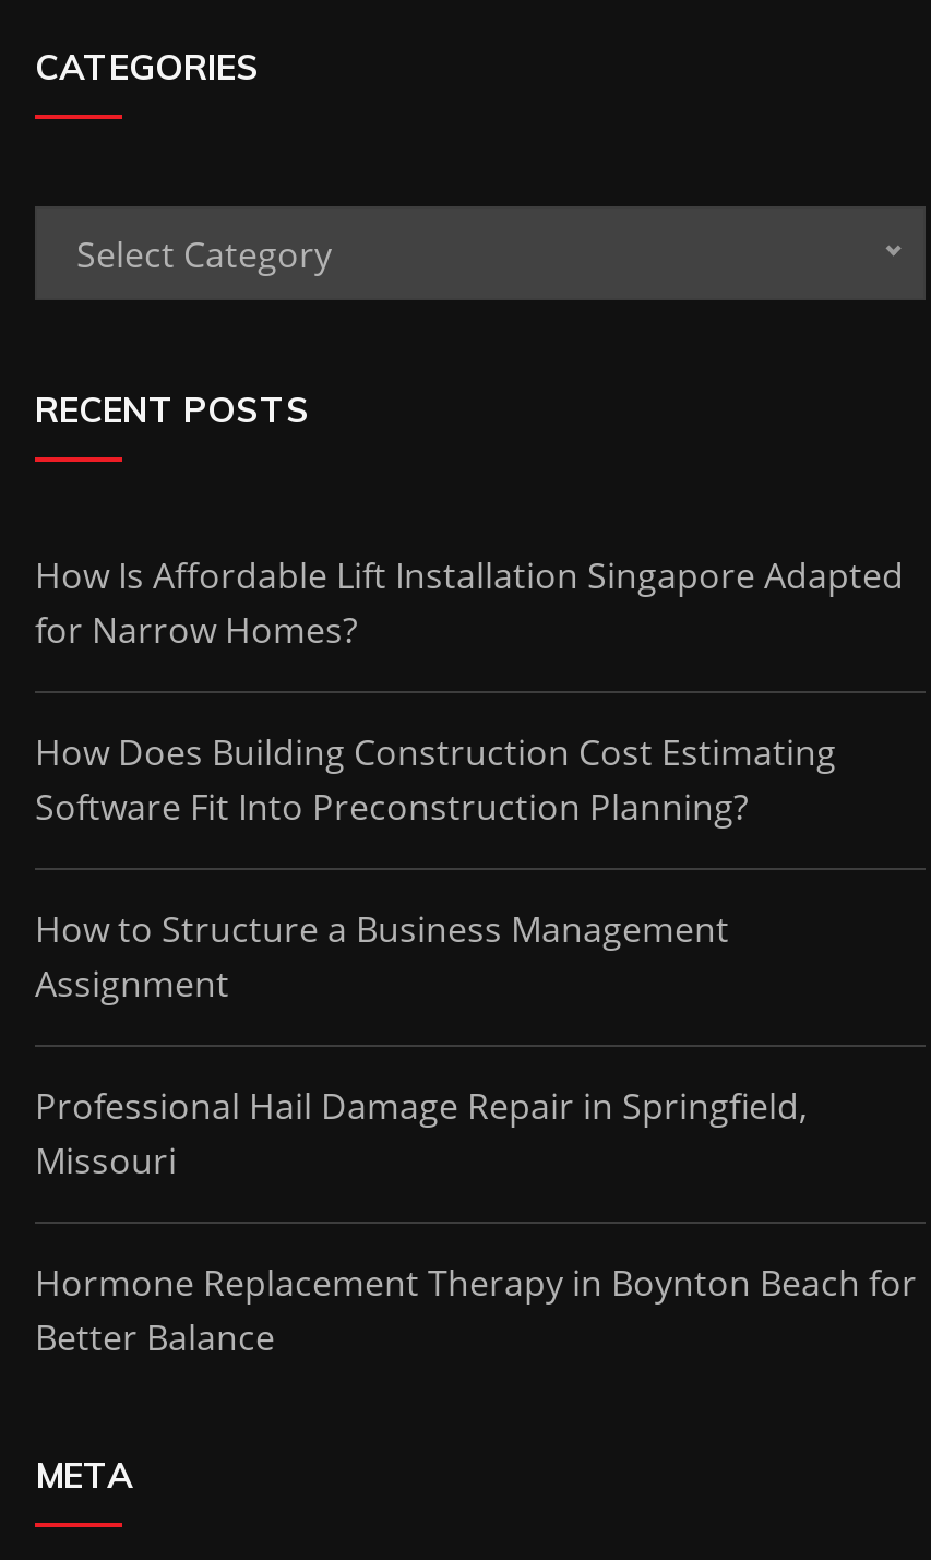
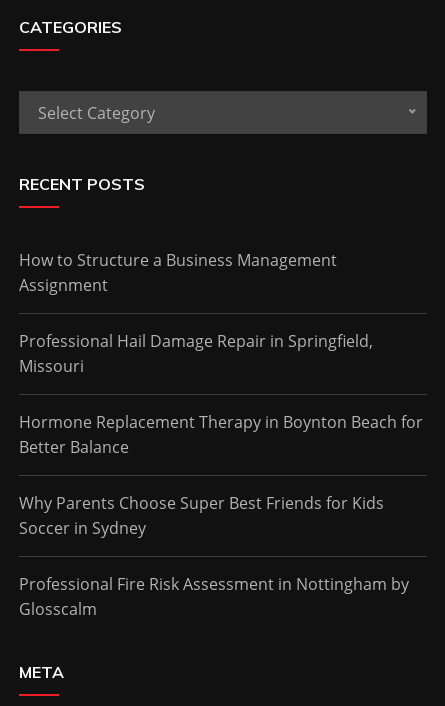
[35,551,904,830] How Is Affordable Lift Installation Singapore Adapted | for Narrow Homes? | How Does Building Construction Cost Estimating | Software Fit Into Preconstruction Planning? -> none
moved [35,904,917,1361] -> [19,249,423,458]: How to Structure a Business Management | Assignment | Professional Hail Damage Repair in Springfield, | Missouri | Hormone Replacement Therapy in Boynton Beach for | Better Balance
none -> [19,492,409,620] Why Parents Choose Super Best Friends for Kids | Soccer in Sydney | Professional Fire Risk Assessment in Nottingham by | Glosscalm

